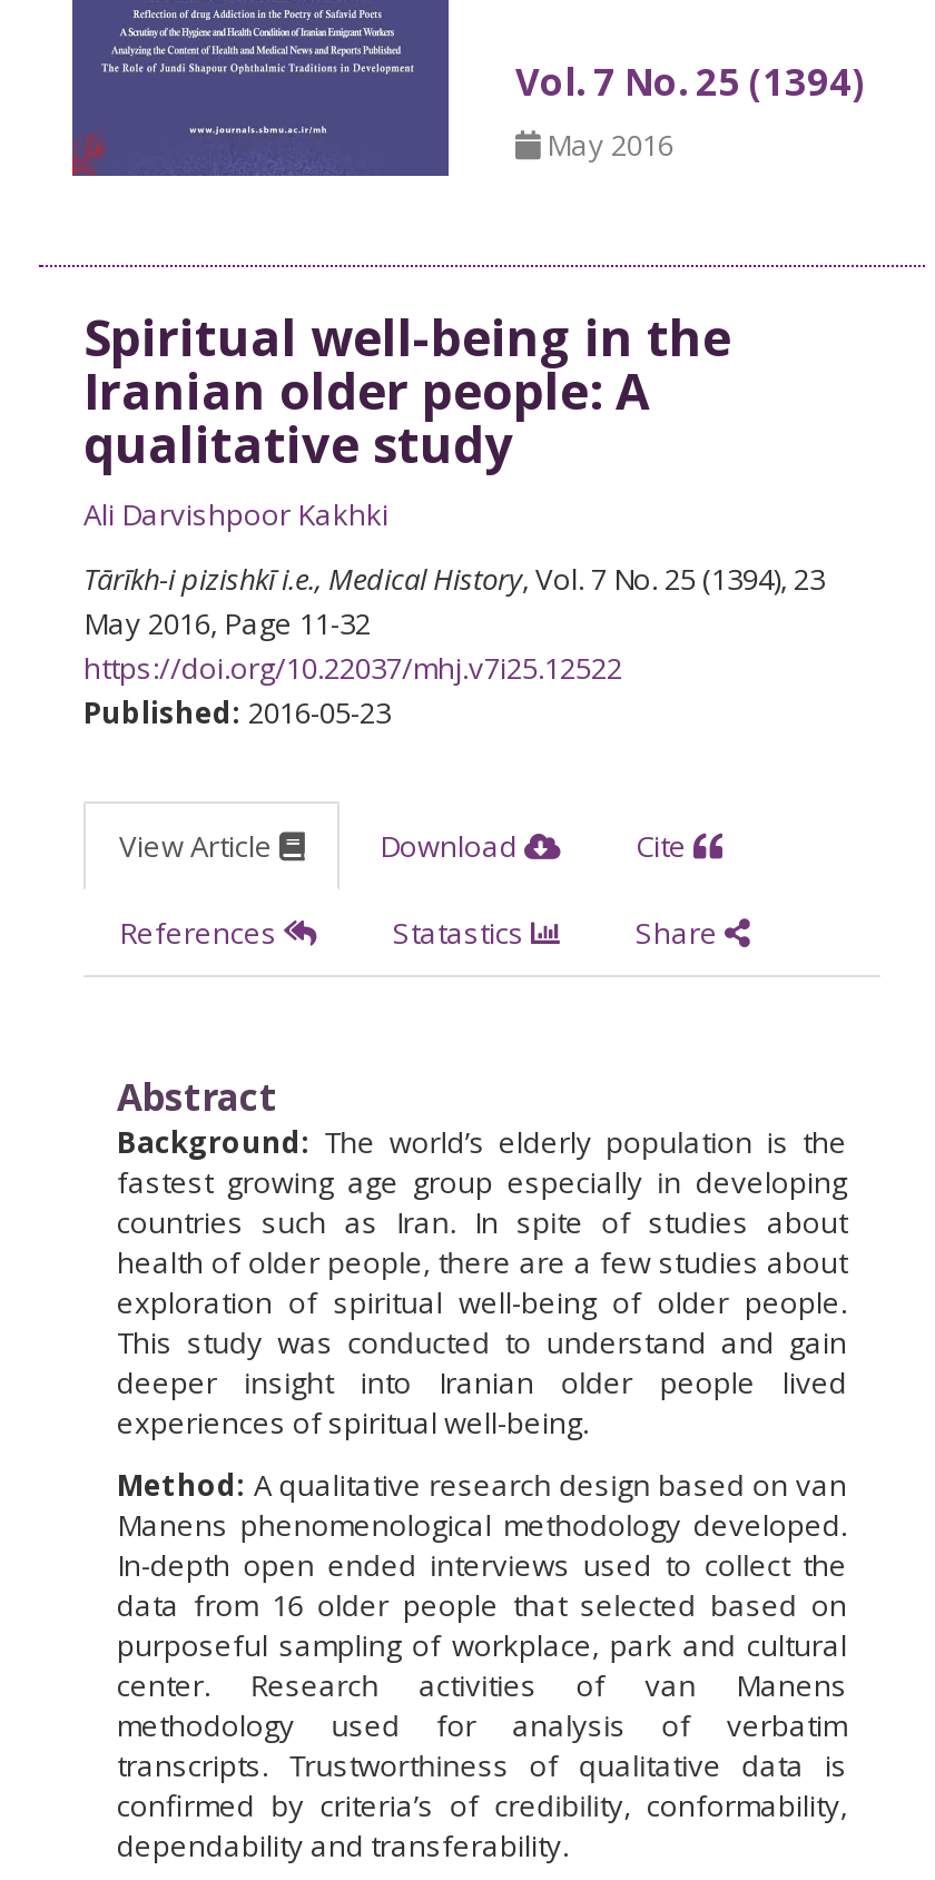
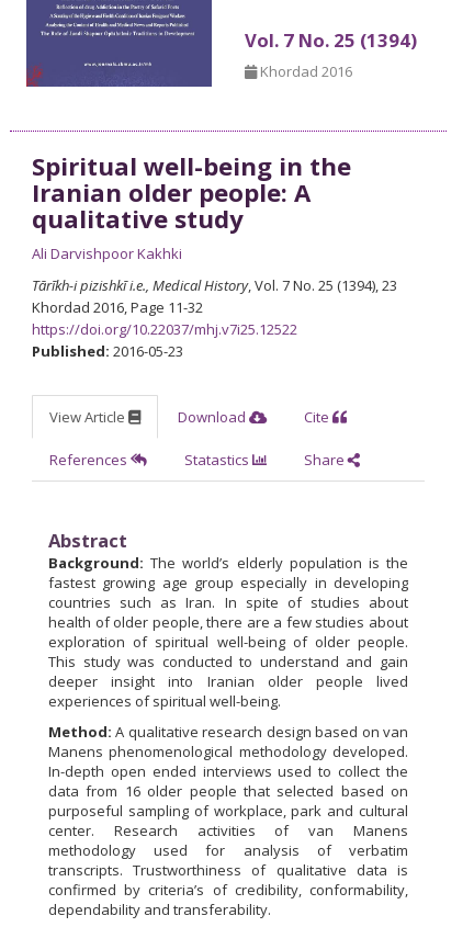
[540,124,673,164] May 2016 -> [257,61,352,81] Khordad 2016
[83,603,371,643] May 2016 , Page 11-32 -> [32,297,203,317] Khordad 2016 , Page 11-32

